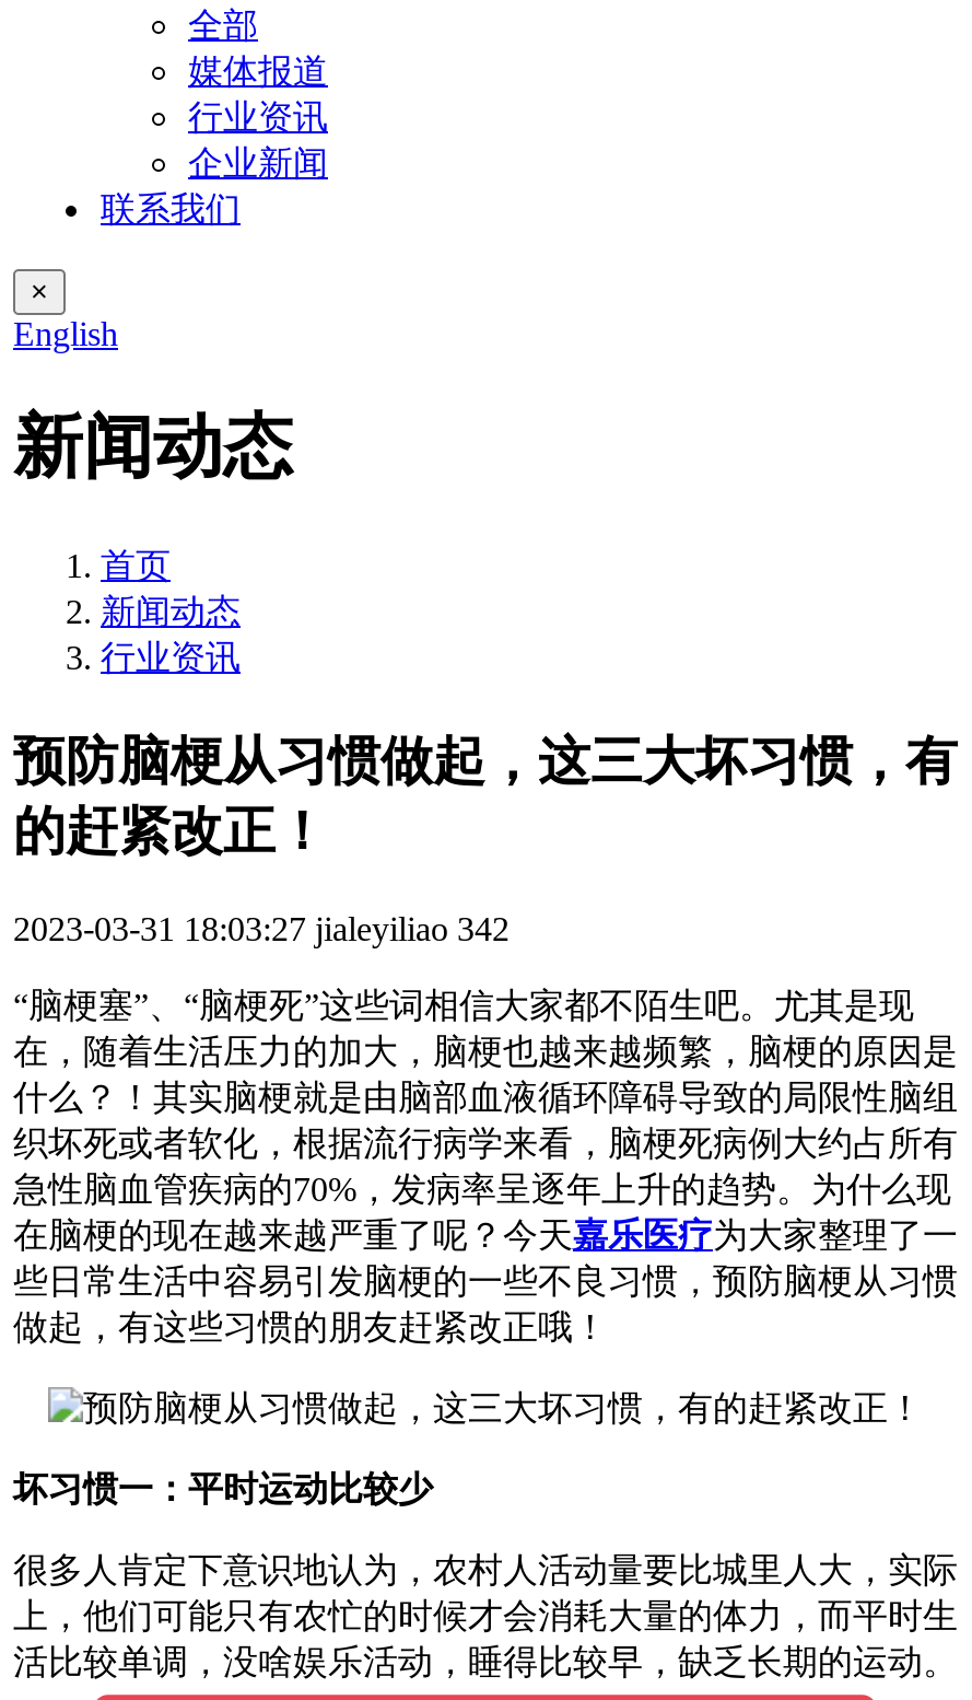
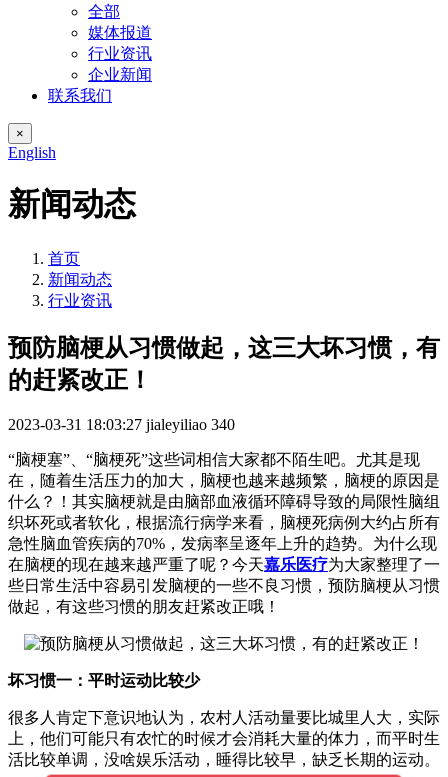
[13,910,510,947] 2023-03-31 18:03:27 jialeyiliao 342 -> [8,416,235,433] 2023-03-31 18:03:27 jialeyiliao 340

